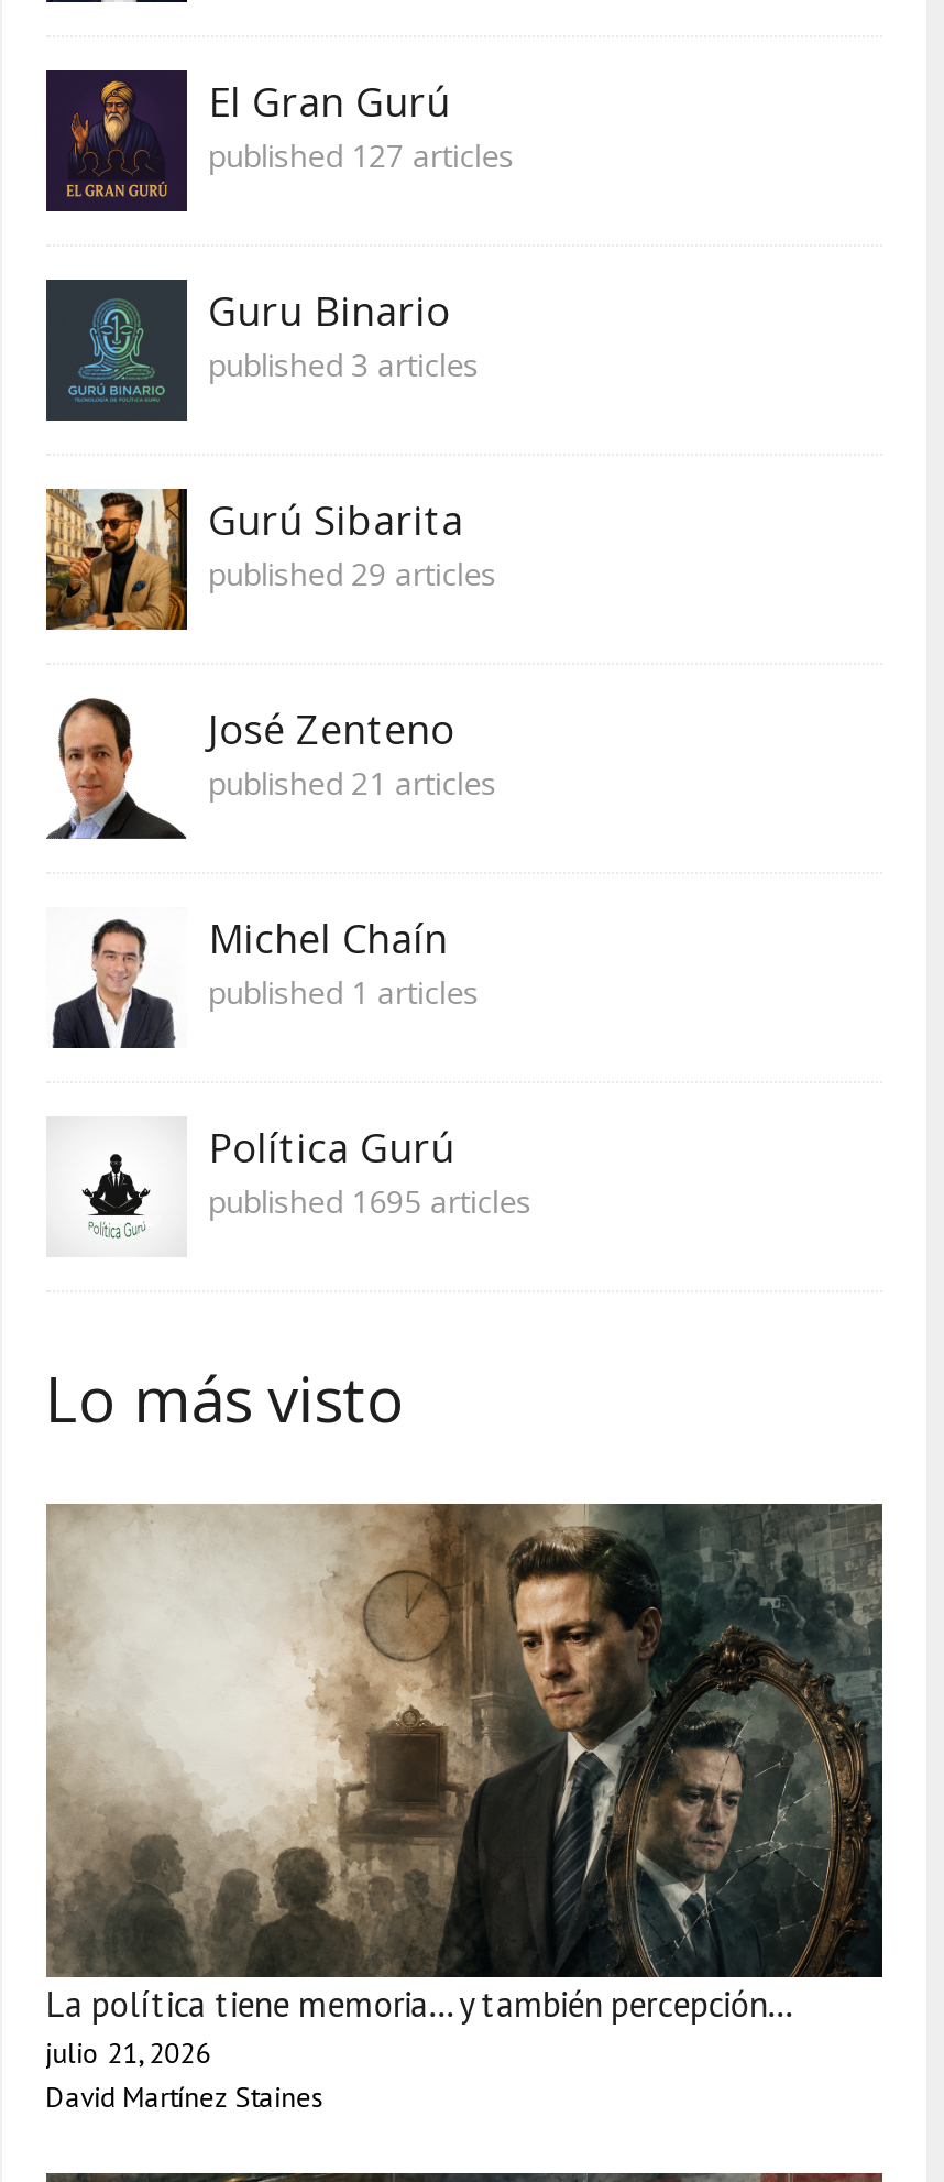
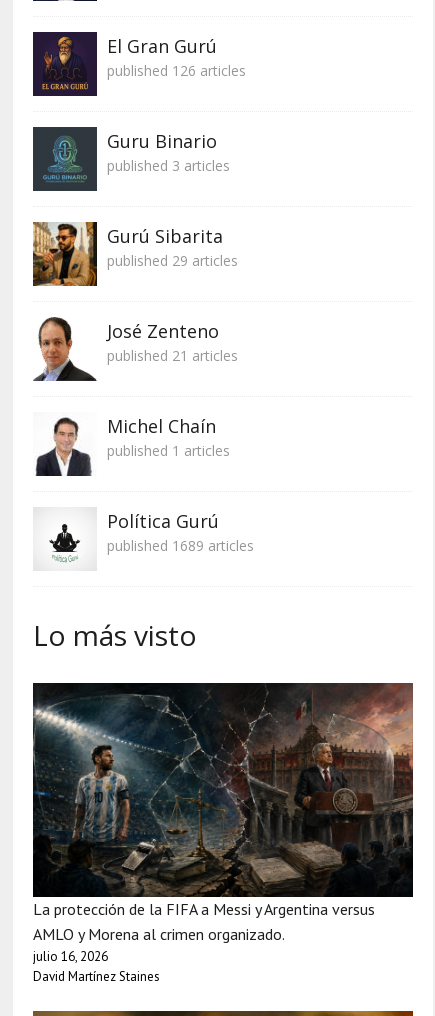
[208,135,514,176] published 127 articles -> [107,61,246,80] published 126 articles
[208,1180,532,1222] published 1695 articles -> [107,536,254,555] published 1689 articles
[44,1502,885,2071] [image] | La política tiene memoria… y también percepción… | julio 21, 2026 -> [32,682,414,965] [image] | La protección de la FIFA a Messi y Argentina versus | AMLO y Morena al crimen organizado. | julio 16, 2026

